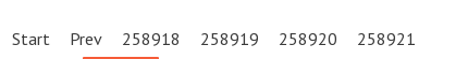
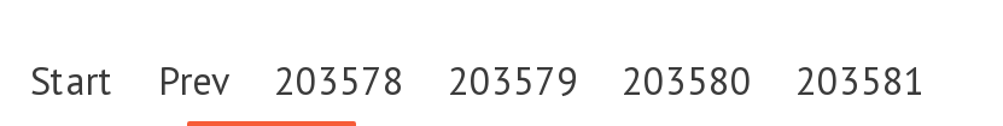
[122,28,181,49] 258918 -> [274,56,404,104] 203578
[200,28,259,49] 258919 -> [448,56,578,104] 203579
[279,28,337,49] 258920 -> [622,56,752,104] 203580
[357,28,416,49] 258921 -> [795,56,926,104] 203581

